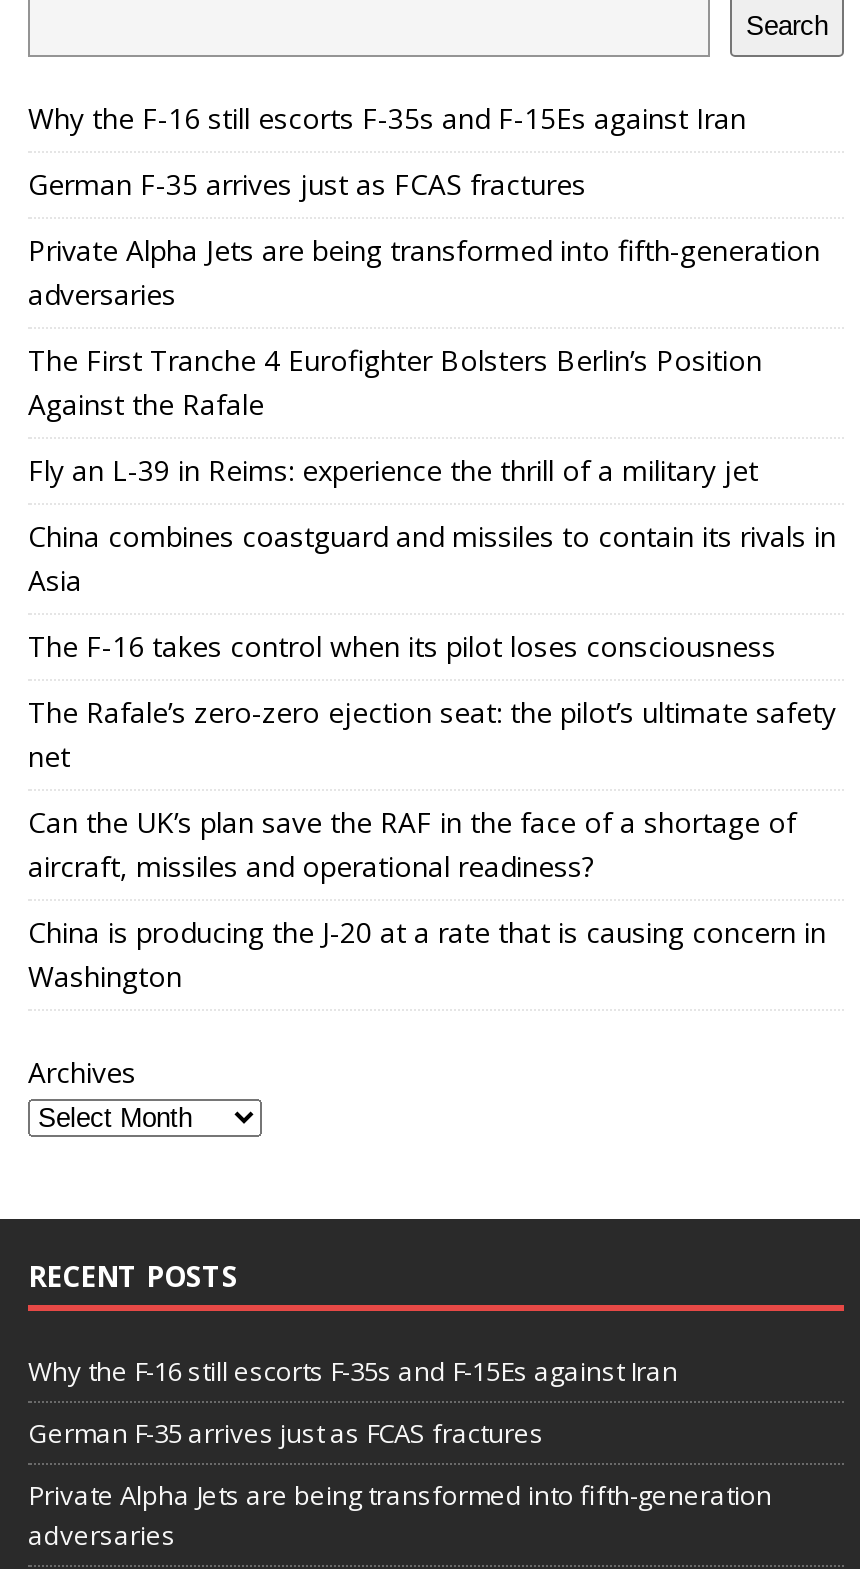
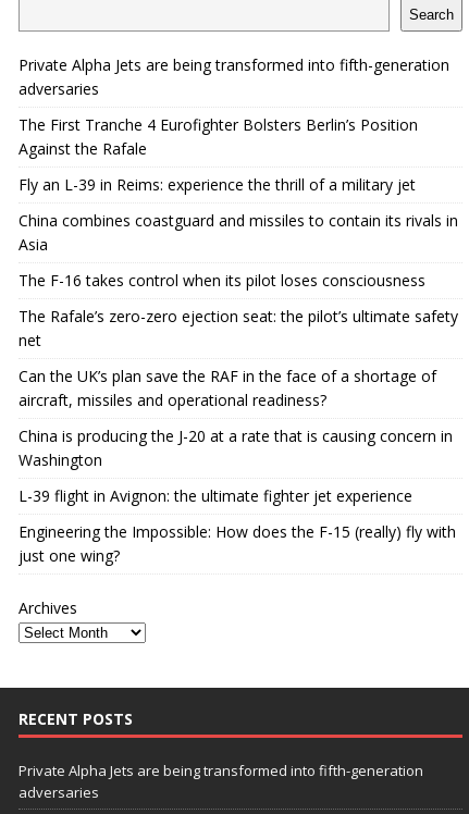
[28,100,746,204] Why the F-16 still escorts F-35s and F-15Es against Iran | German F-35 arrives just as FCAS fractures -> none
moved [28,232,836,996] -> [18,55,458,471]: Private Alpha Jets are being transformed into fifth-generation | adversaries | The First Tranche 4 Eurofighter Bolsters Berlin’s Position | ... | China is producing the J-20 at a rate that is causing concern in | Washington
none -> [18,486,456,566] L-39 flight in Avignon: the ultimate fighter jet experience | Engineering the Impossible: How does the F-15 (really) fly with | just one wing?
moved [28,1054,238,1296] -> [18,598,133,730]: Archives | RECENT POSTS
[28,1354,678,1452] Why the F-16 still escorts F-35s and F-15Es against Iran | German F-35 arrives just as FCAS fractures -> none

